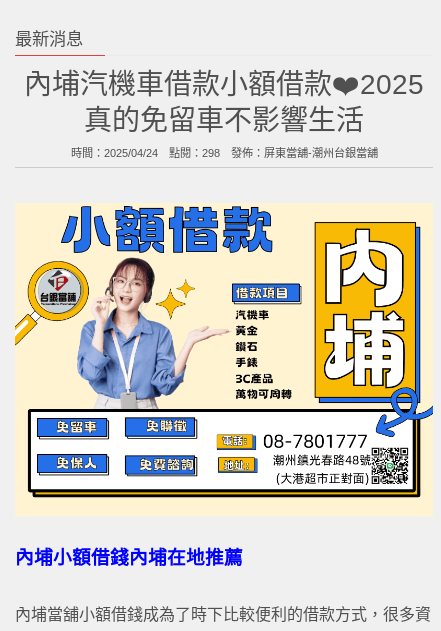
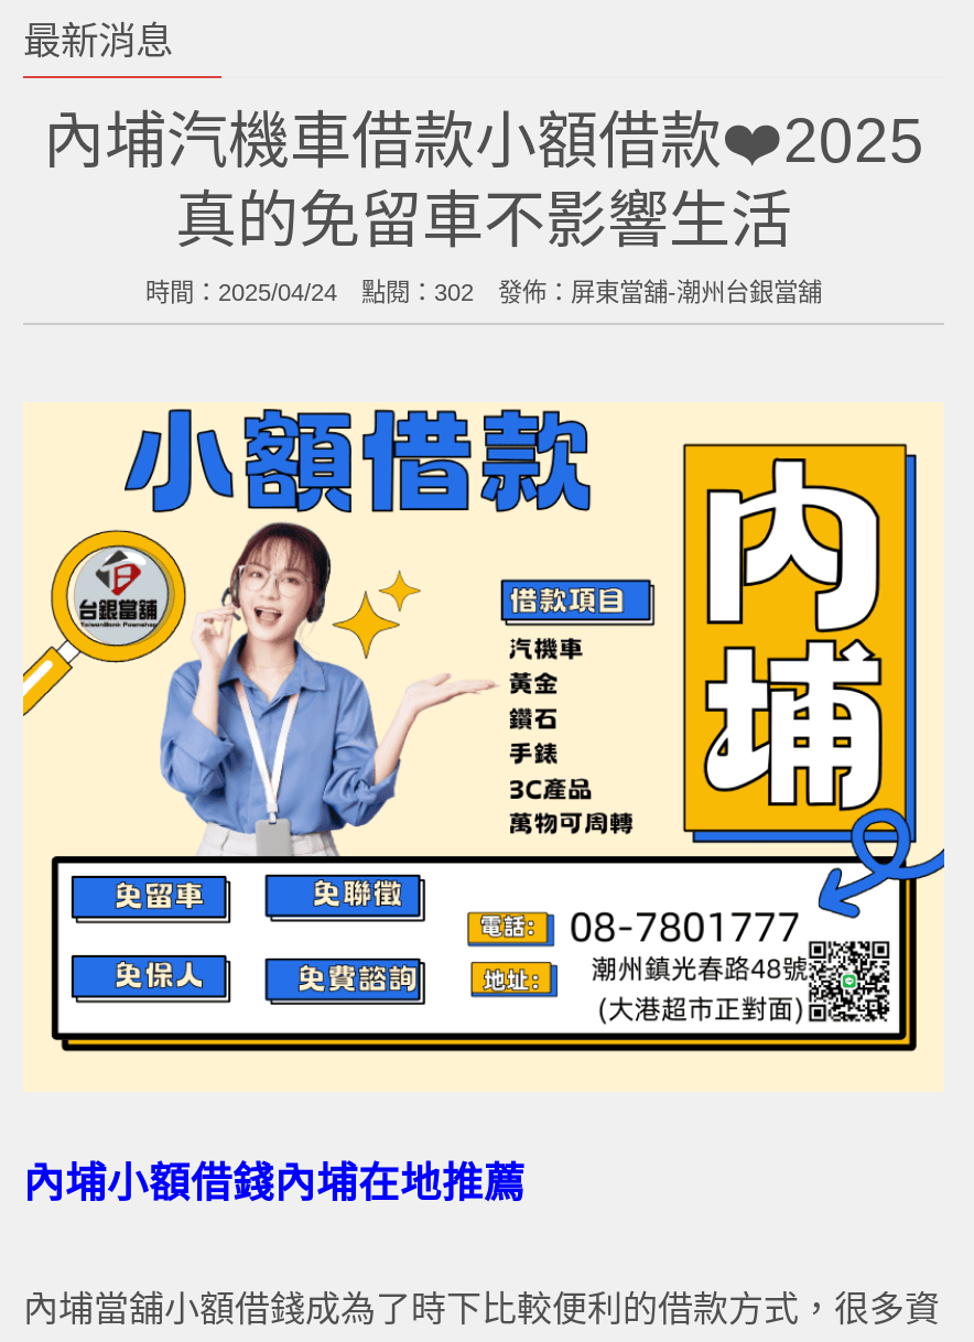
[70,147,377,159] 時間：2025/04/24 點閱：298 發佈：屏東當舖-潮州台銀當舖 -> [145,278,822,305] 時間：2025/04/24 點閱：302 發佈：屏東當舖-潮州台銀當舖

